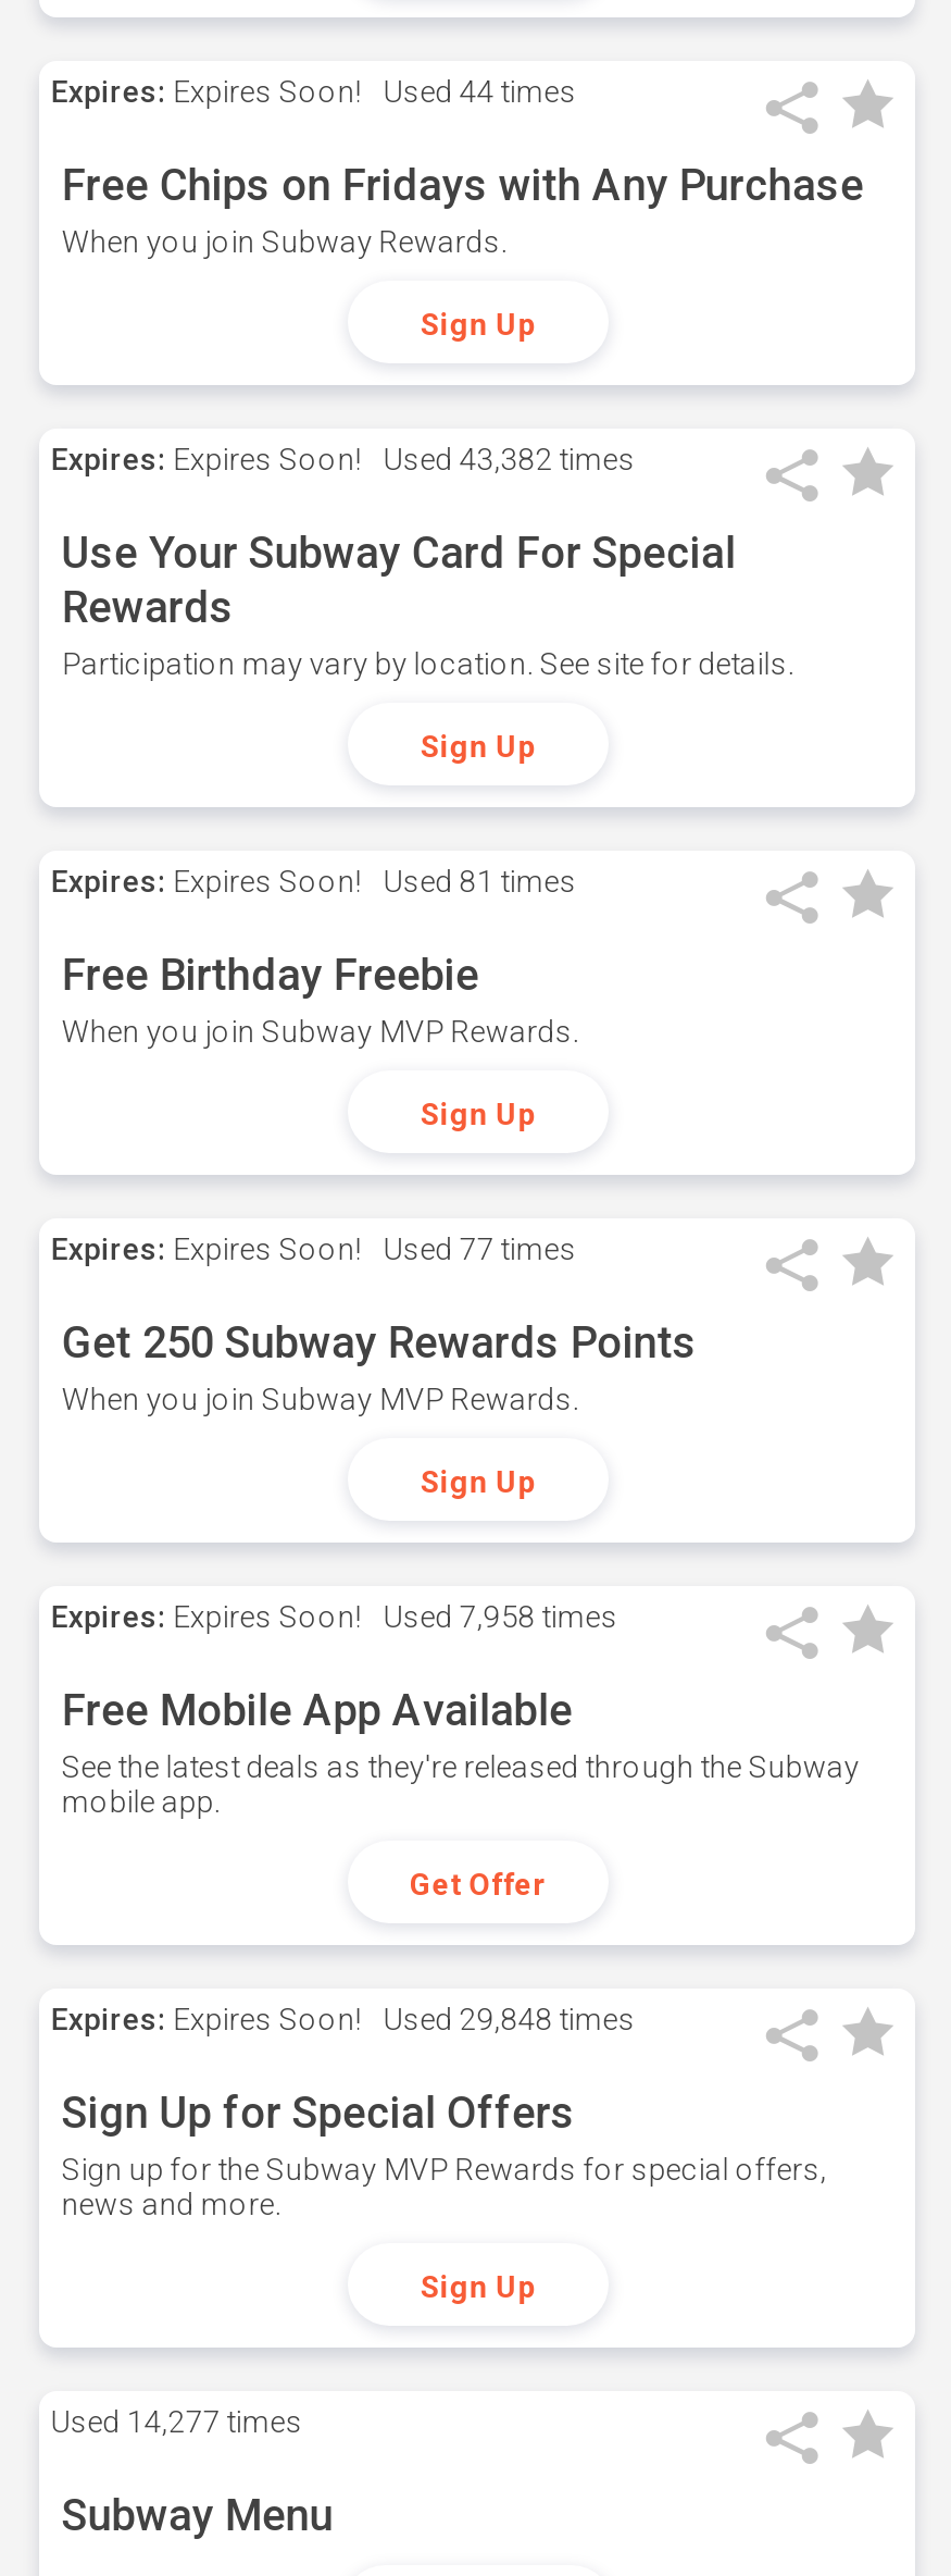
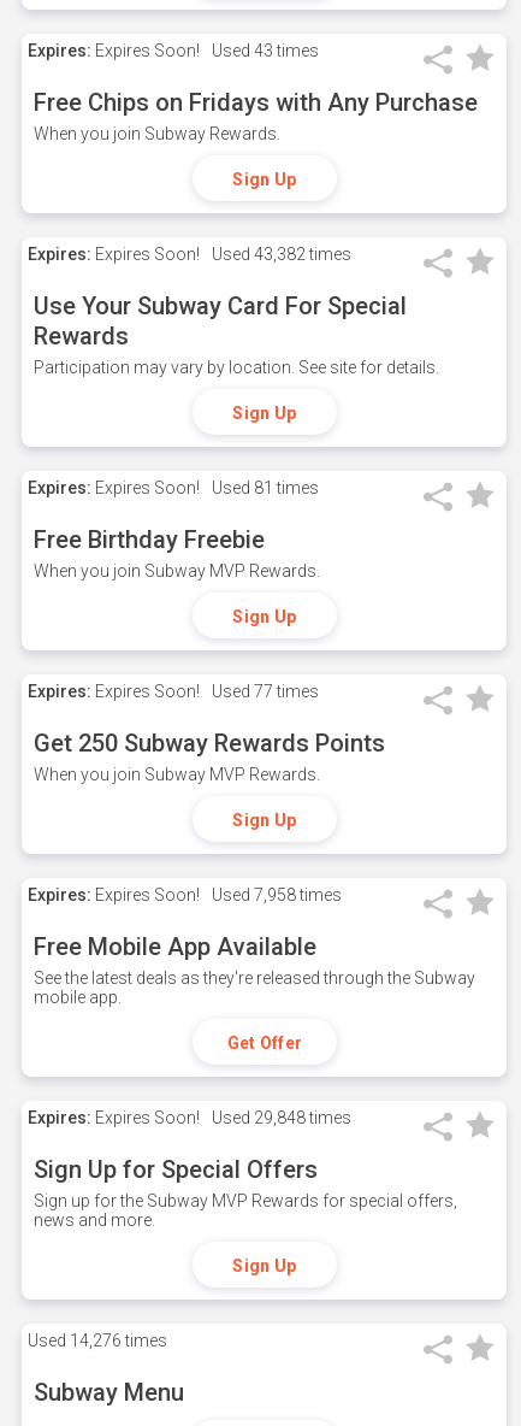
[51,74,577,109] Expires: Expires Soon! Used 44 times -> [28,41,319,60] Expires: Expires Soon! Used 43 times
[51,2404,303,2439] Used 14,277 times -> [28,1331,168,1350] Used 14,276 times

